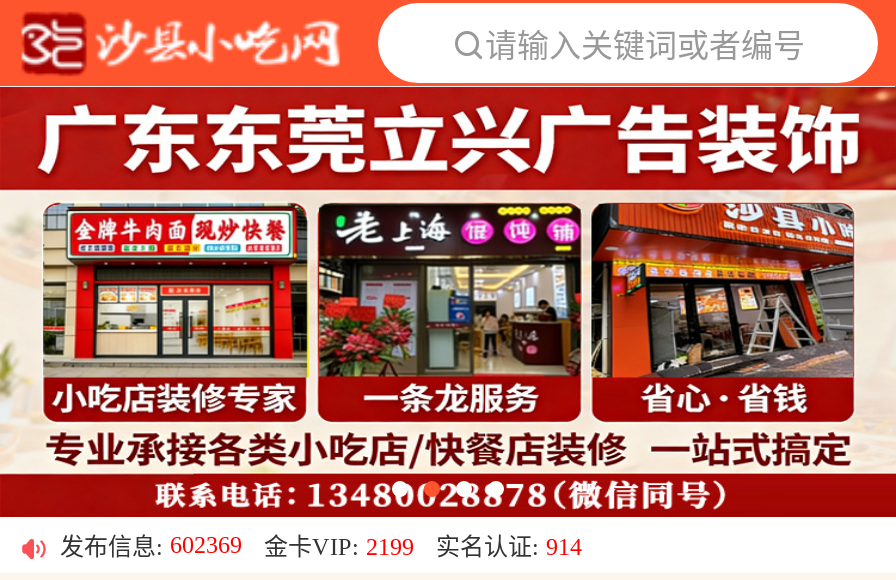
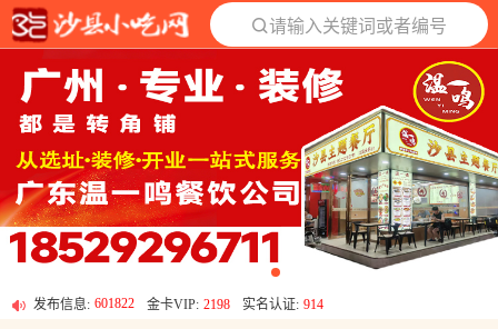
[6,87,890,561] [image] | 发布信息: 602369 -> [3,49,495,312] [image] | 发布信息: 601822
[264,533,414,561] 金卡VIP: 2199 -> [147,297,230,312] 金卡VIP: 2198

